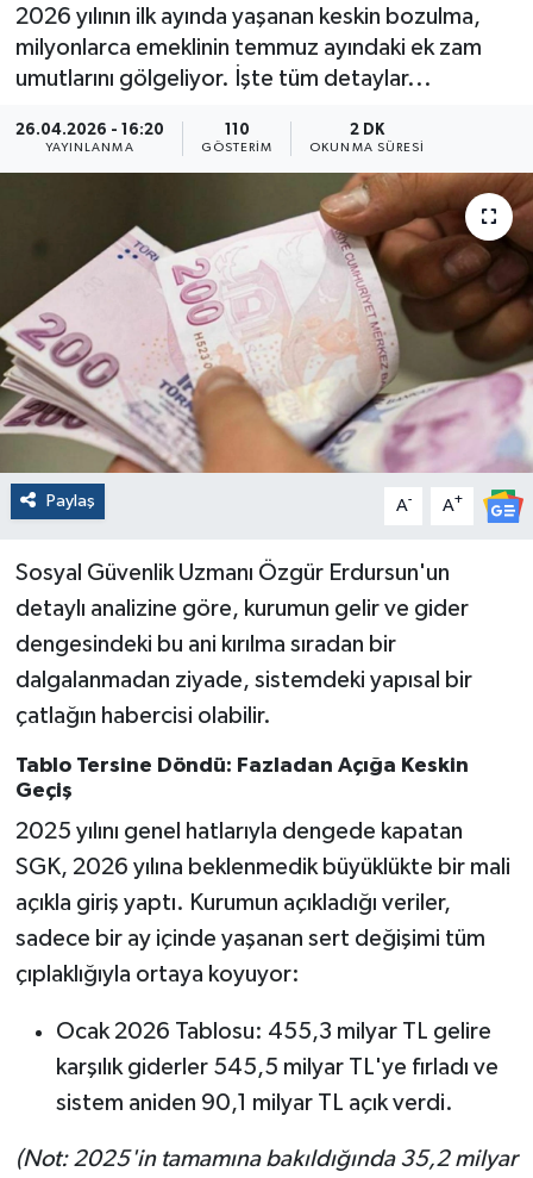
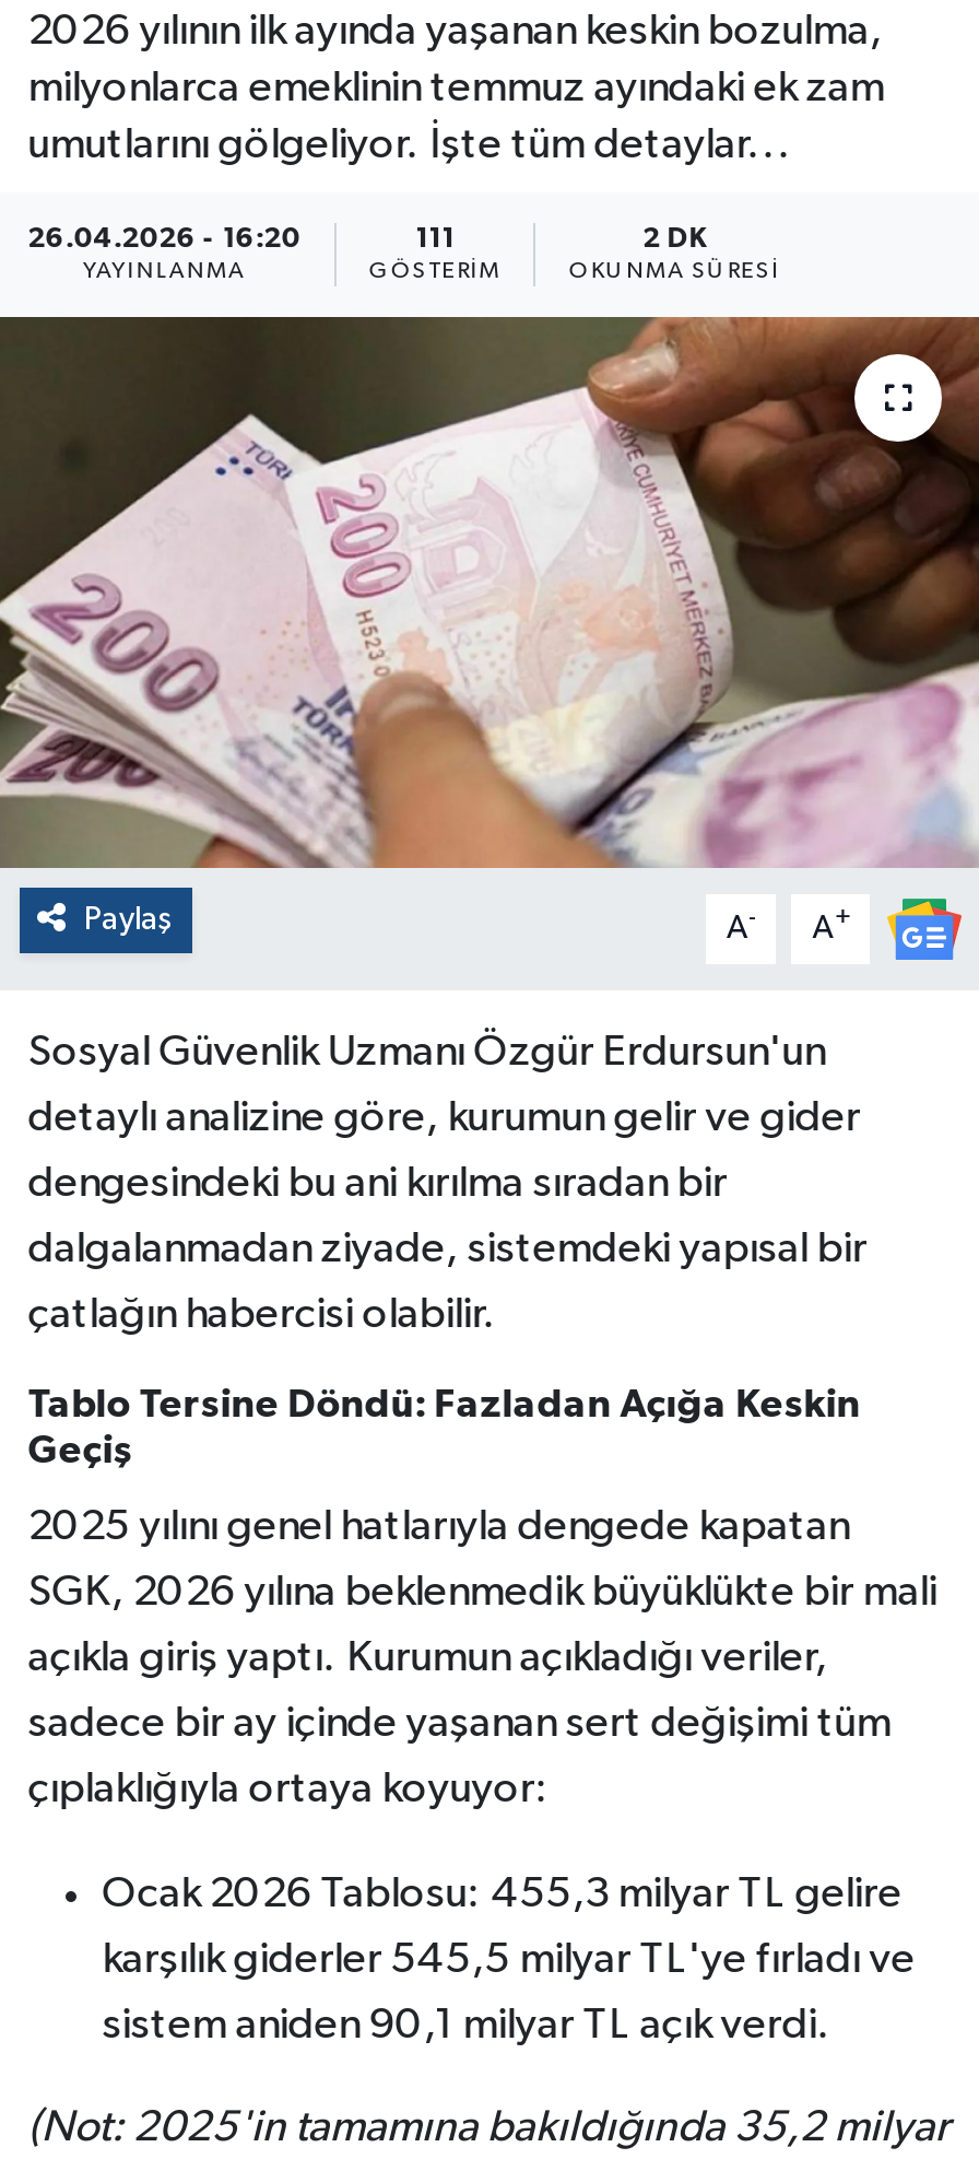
[224,122,249,138] 110 -> [415,225,455,253] 111

